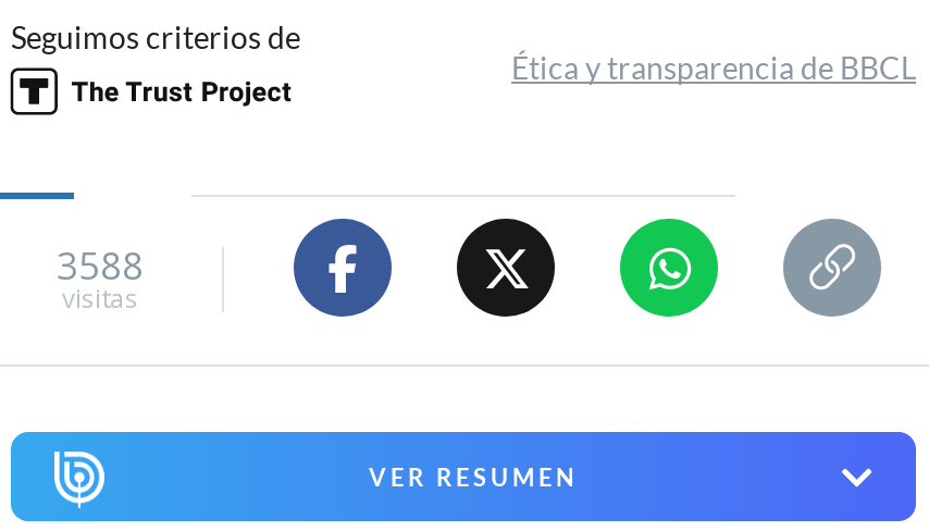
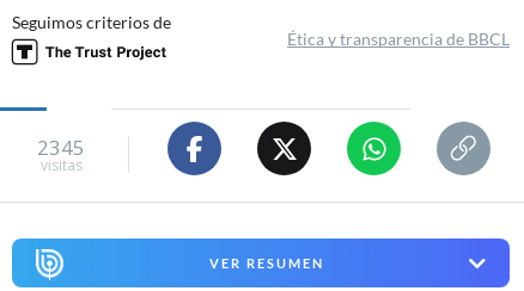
[57,240,144,291] 3588 -> [37,134,85,161] 2345

